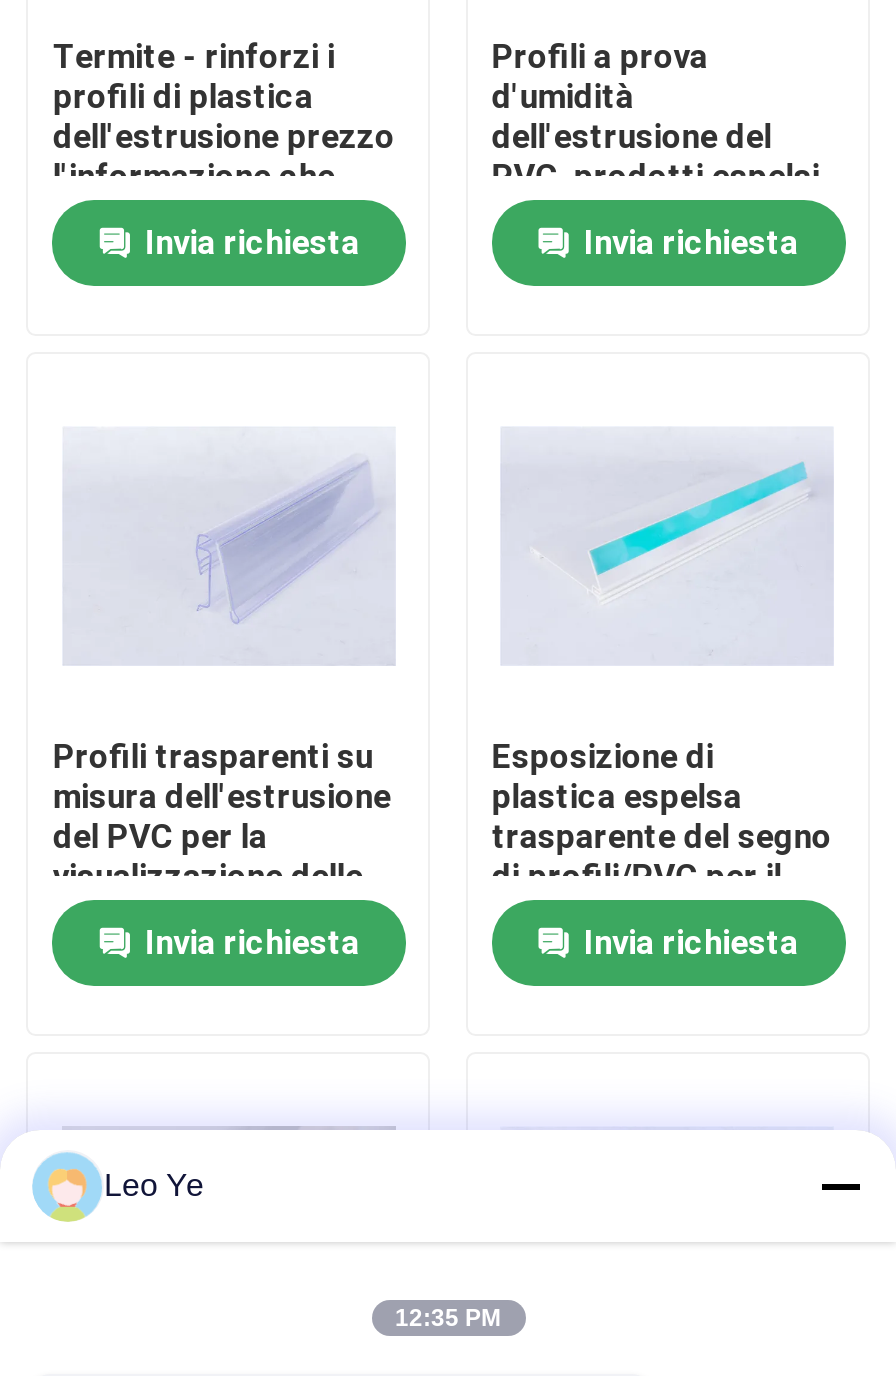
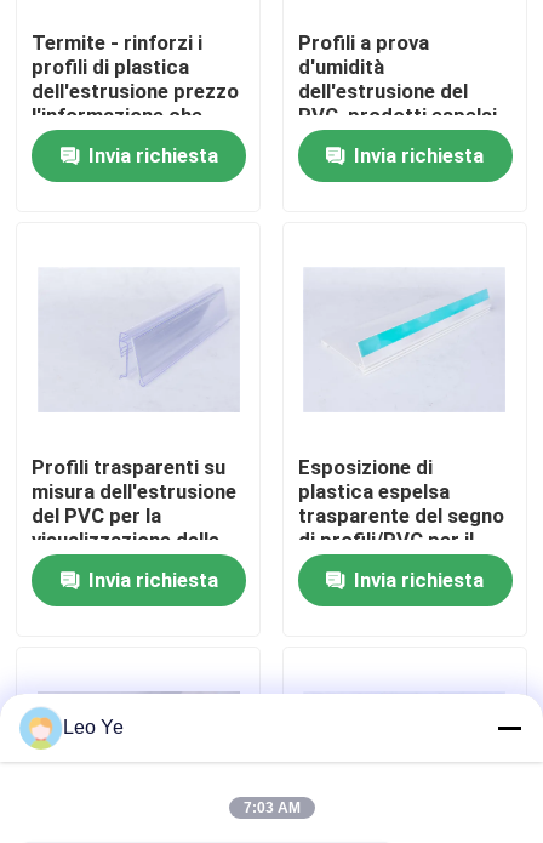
[395,1304,501,1332] 12:35 PM -> [243,799,300,816] 7:03 AM

